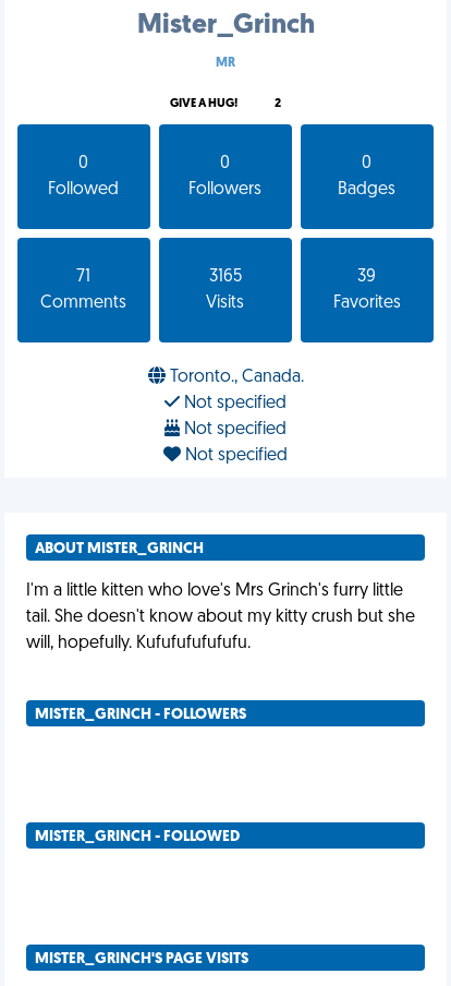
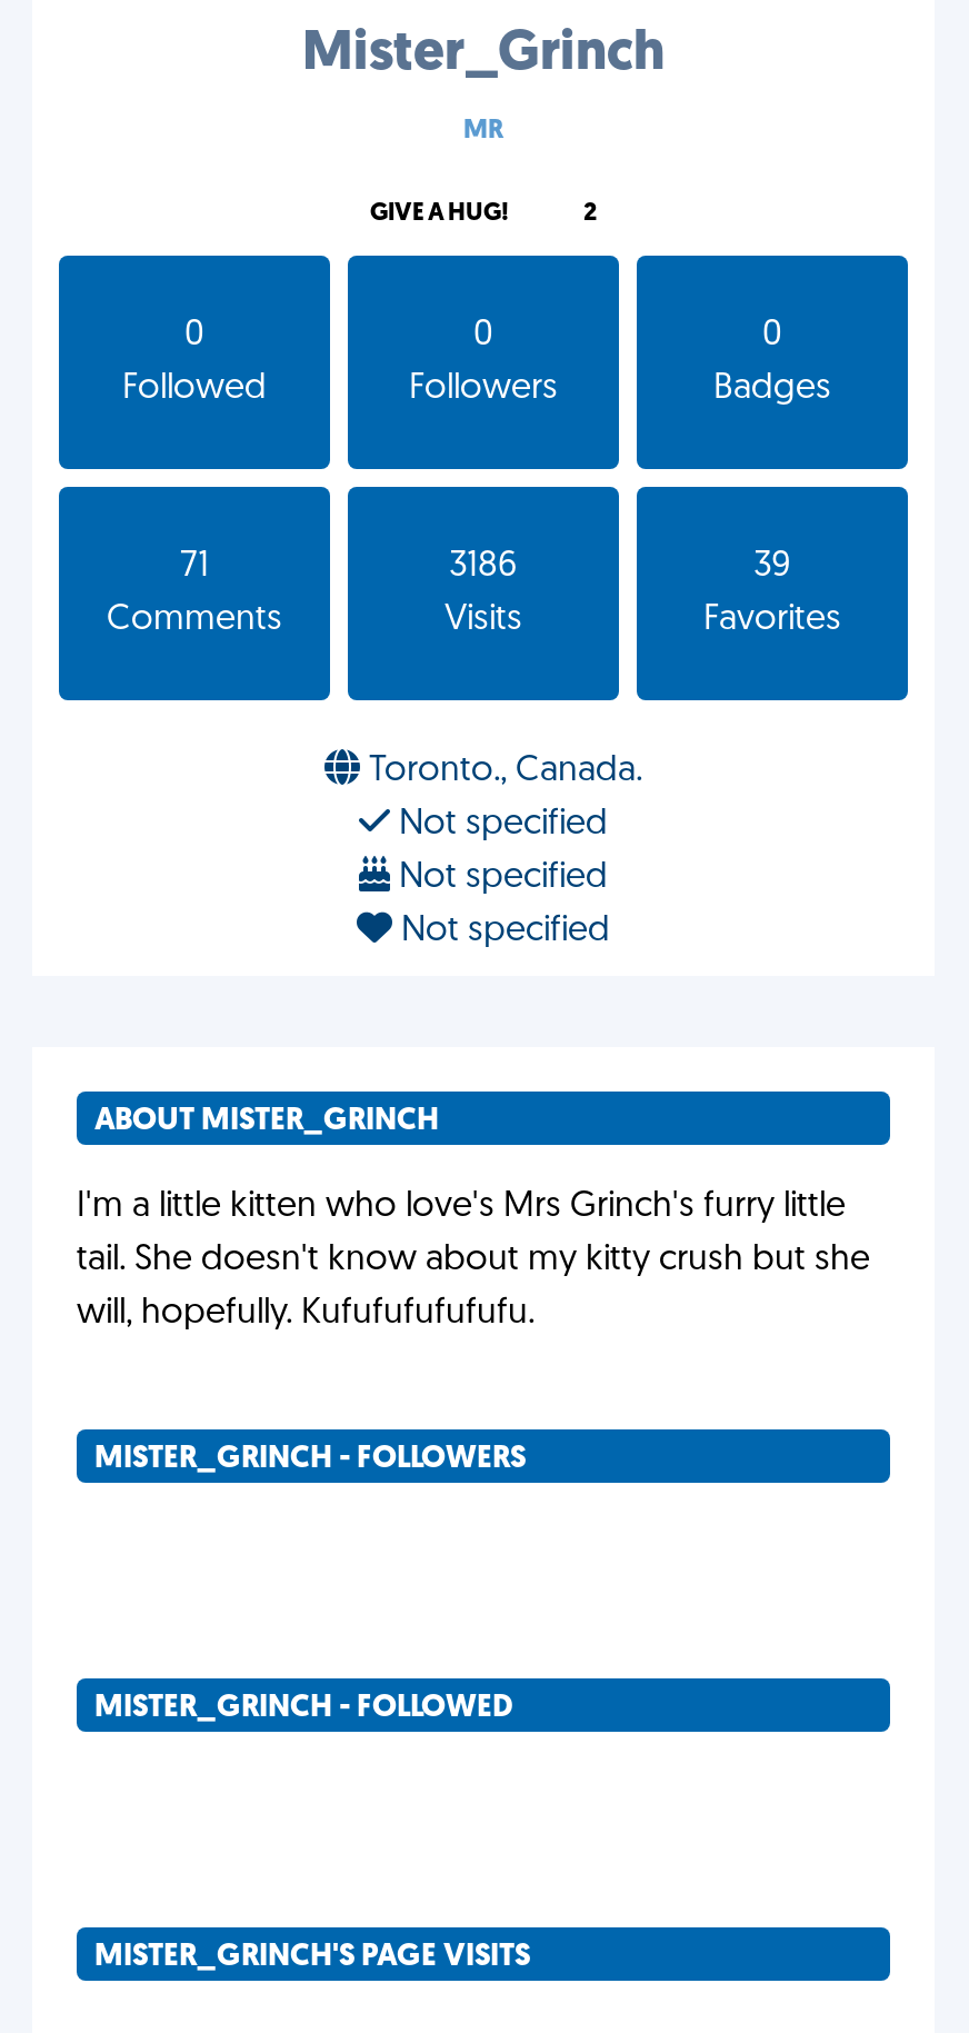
[209,268,242,286] 3165 -> [449,549,518,585] 3186

